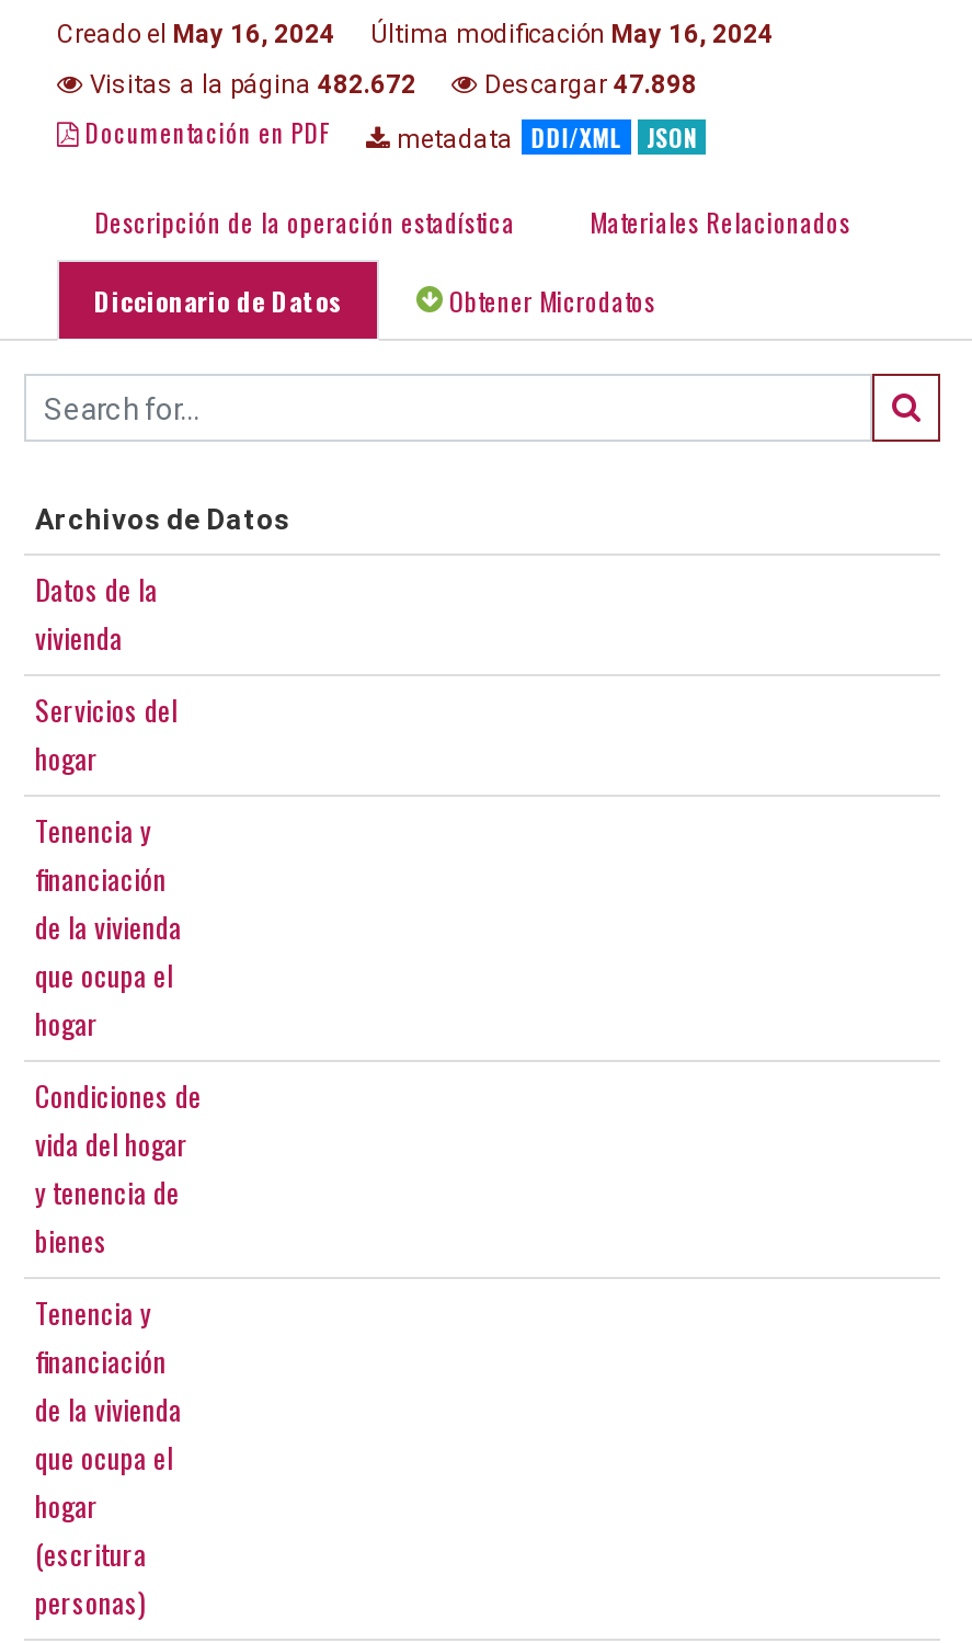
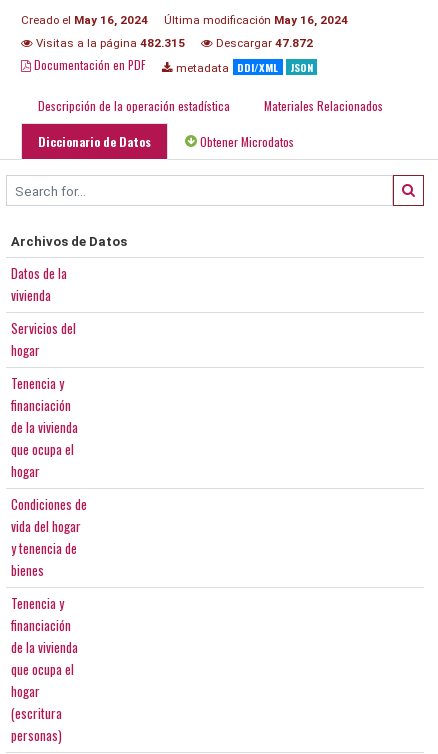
[83,69,416,100] Visitas a la página 482.672 -> [33,36,185,50] Visitas a la página 482.315
[478,69,697,100] Descargar 47.898 -> [213,36,313,50] Descargar 47.872

